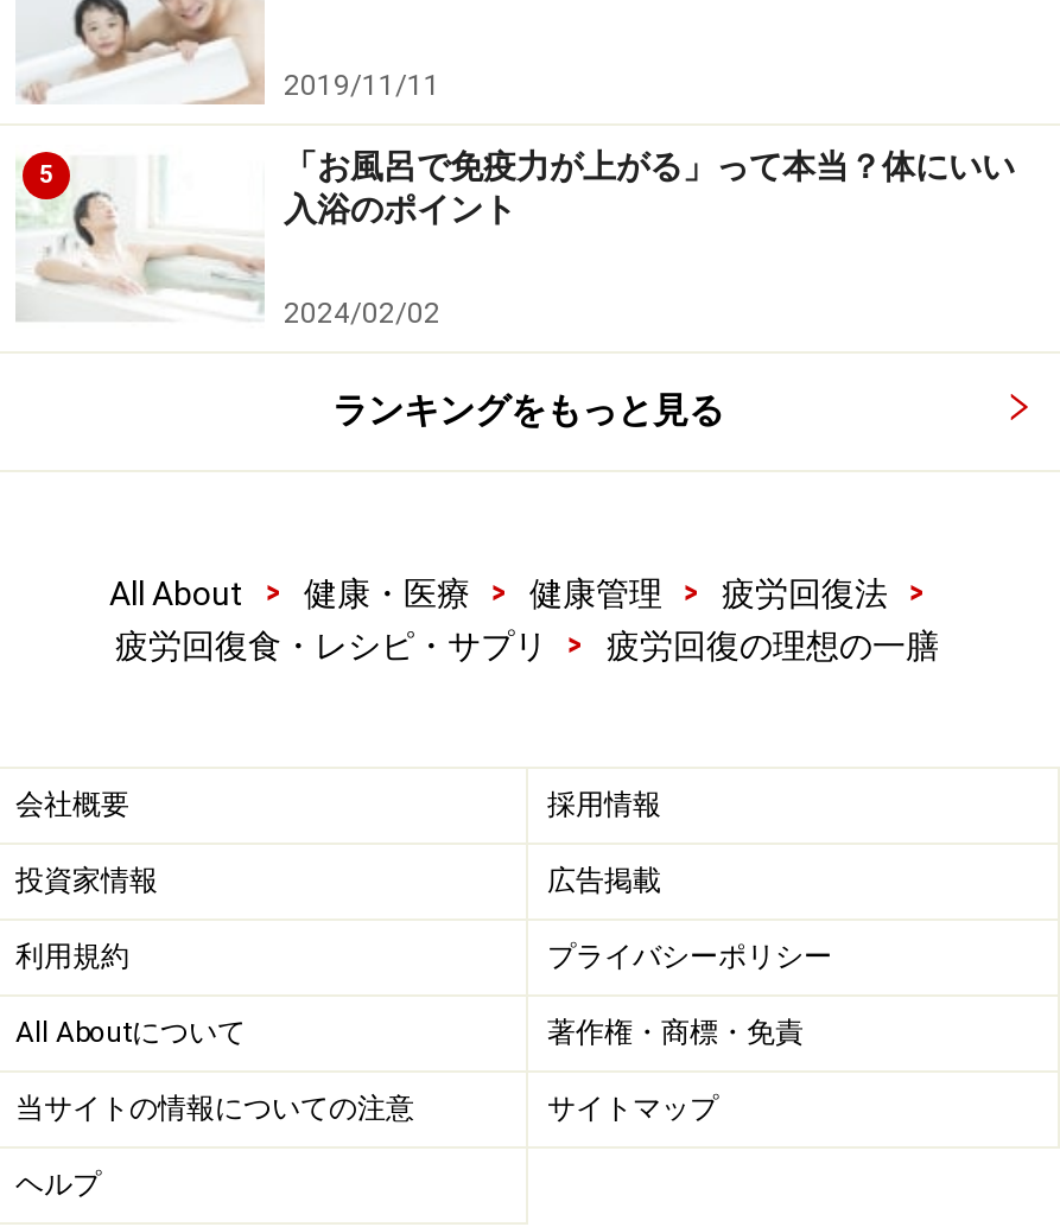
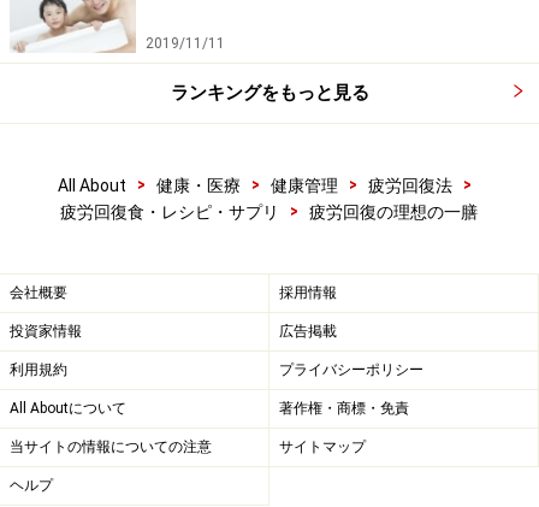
[15,148,1015,330] [image] | 5 | 「お風呂で免疫力が上がる」って本当？体にいい | 入浴のポイント | 2024/02/02 -> none

